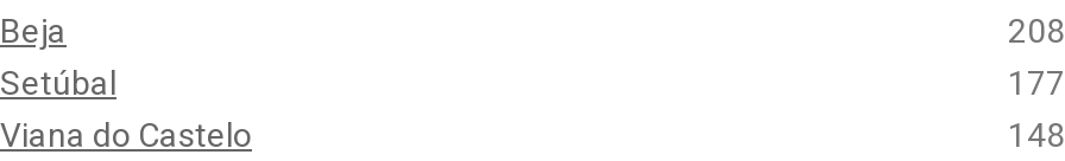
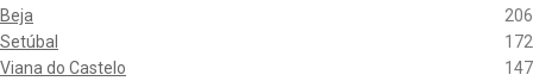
[1008,12,1065,50] 208 -> [504,6,533,25] 206
[1008,64,1065,102] 177 -> [504,32,533,51] 172
[1008,116,1065,154] 148 -> [504,58,533,77] 147

